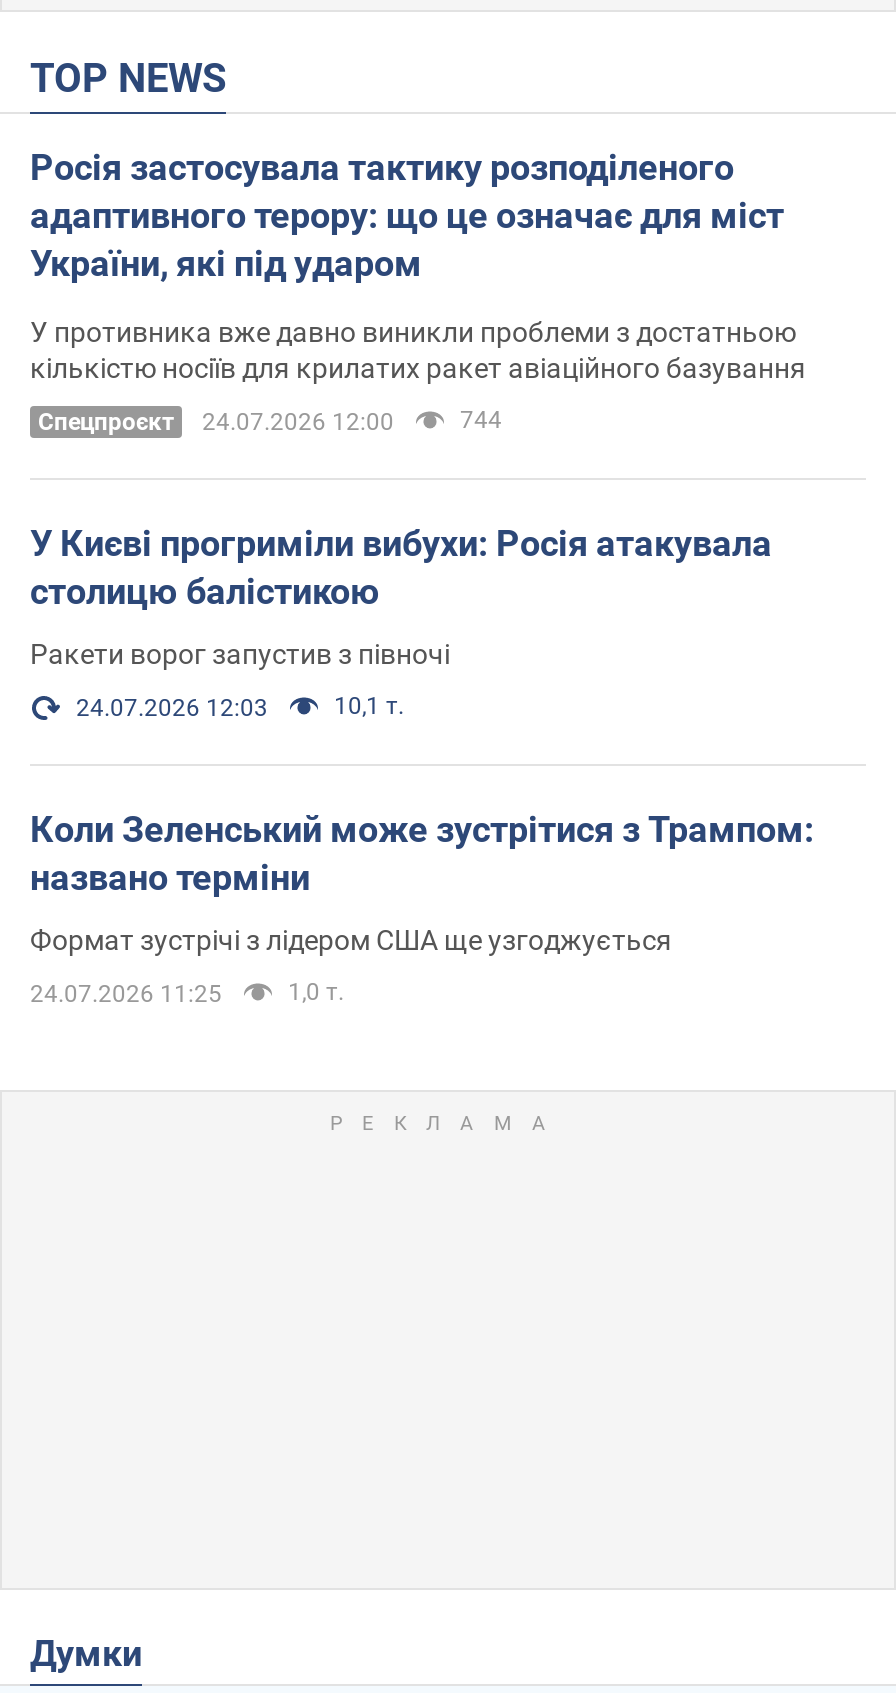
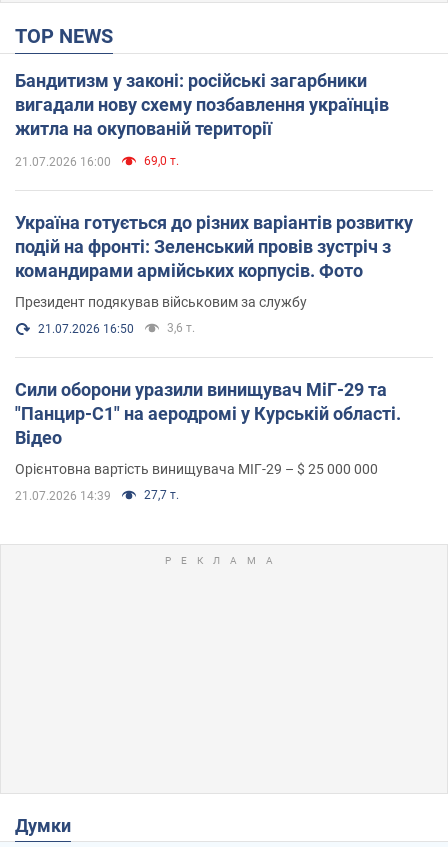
[30,145,814,1007] Росія застосувала тактику розподіленого | адаптивного терору: що це означає для міст | України, які під ударом | У противника вже давно виникли проблеми з достатньою | кількістю носіїв для крилатих ракет авіаційного базування | Cпецпроєкт | 24.07.2026 12:00 | 744 | У Києві прогриміли вибухи: Росія атакувала | столицю балістикою | Ракети ворог запустив з півночі | 24.07.2026 12:03 | 10,1 т. | Коли Зеленський може зустрітися з Трампом: | названо терміни | Формат зустрічі з лідером США ще узгоджується | 24.07.2026 11:25 | 1,0 т. -> [15,70,413,503] Бандитизм у законі: російські загарбники | вигадали нову схему позбавлення українців | житла на окупованій території | 21.07.2026 16:00 | 69,0 т. | Україна готується до різних варіантів розвитку | подій на фронті: Зеленський провів зустріч з | командирами армійських корпусів. Фото | Президент подякував військовим за службу | 21.07.2026 16:50 | 3,6 т. | Сили оборони уразили винищувач МіГ-29 та | "Панцир-С1" на аеродромі у Курській області. | Відео | Орієнтовна вартість винищувача МІГ-29 – $ 25 000 000 | 21.07.2026 14:39 | 27,7 т.

